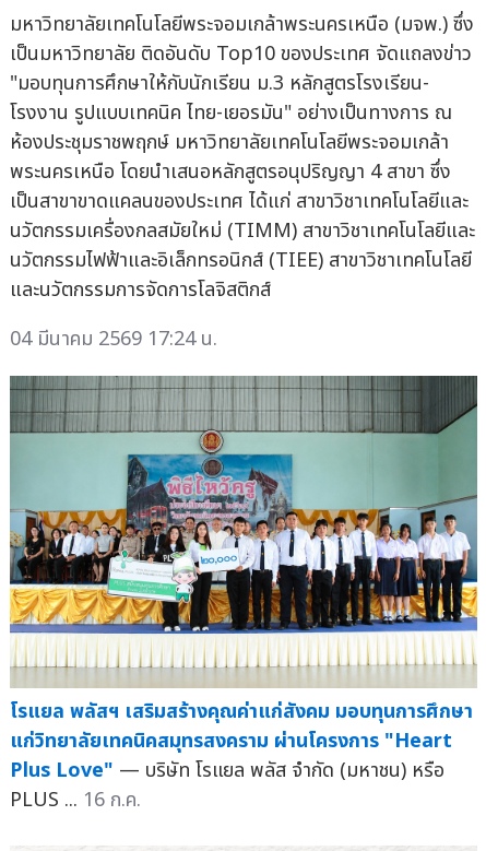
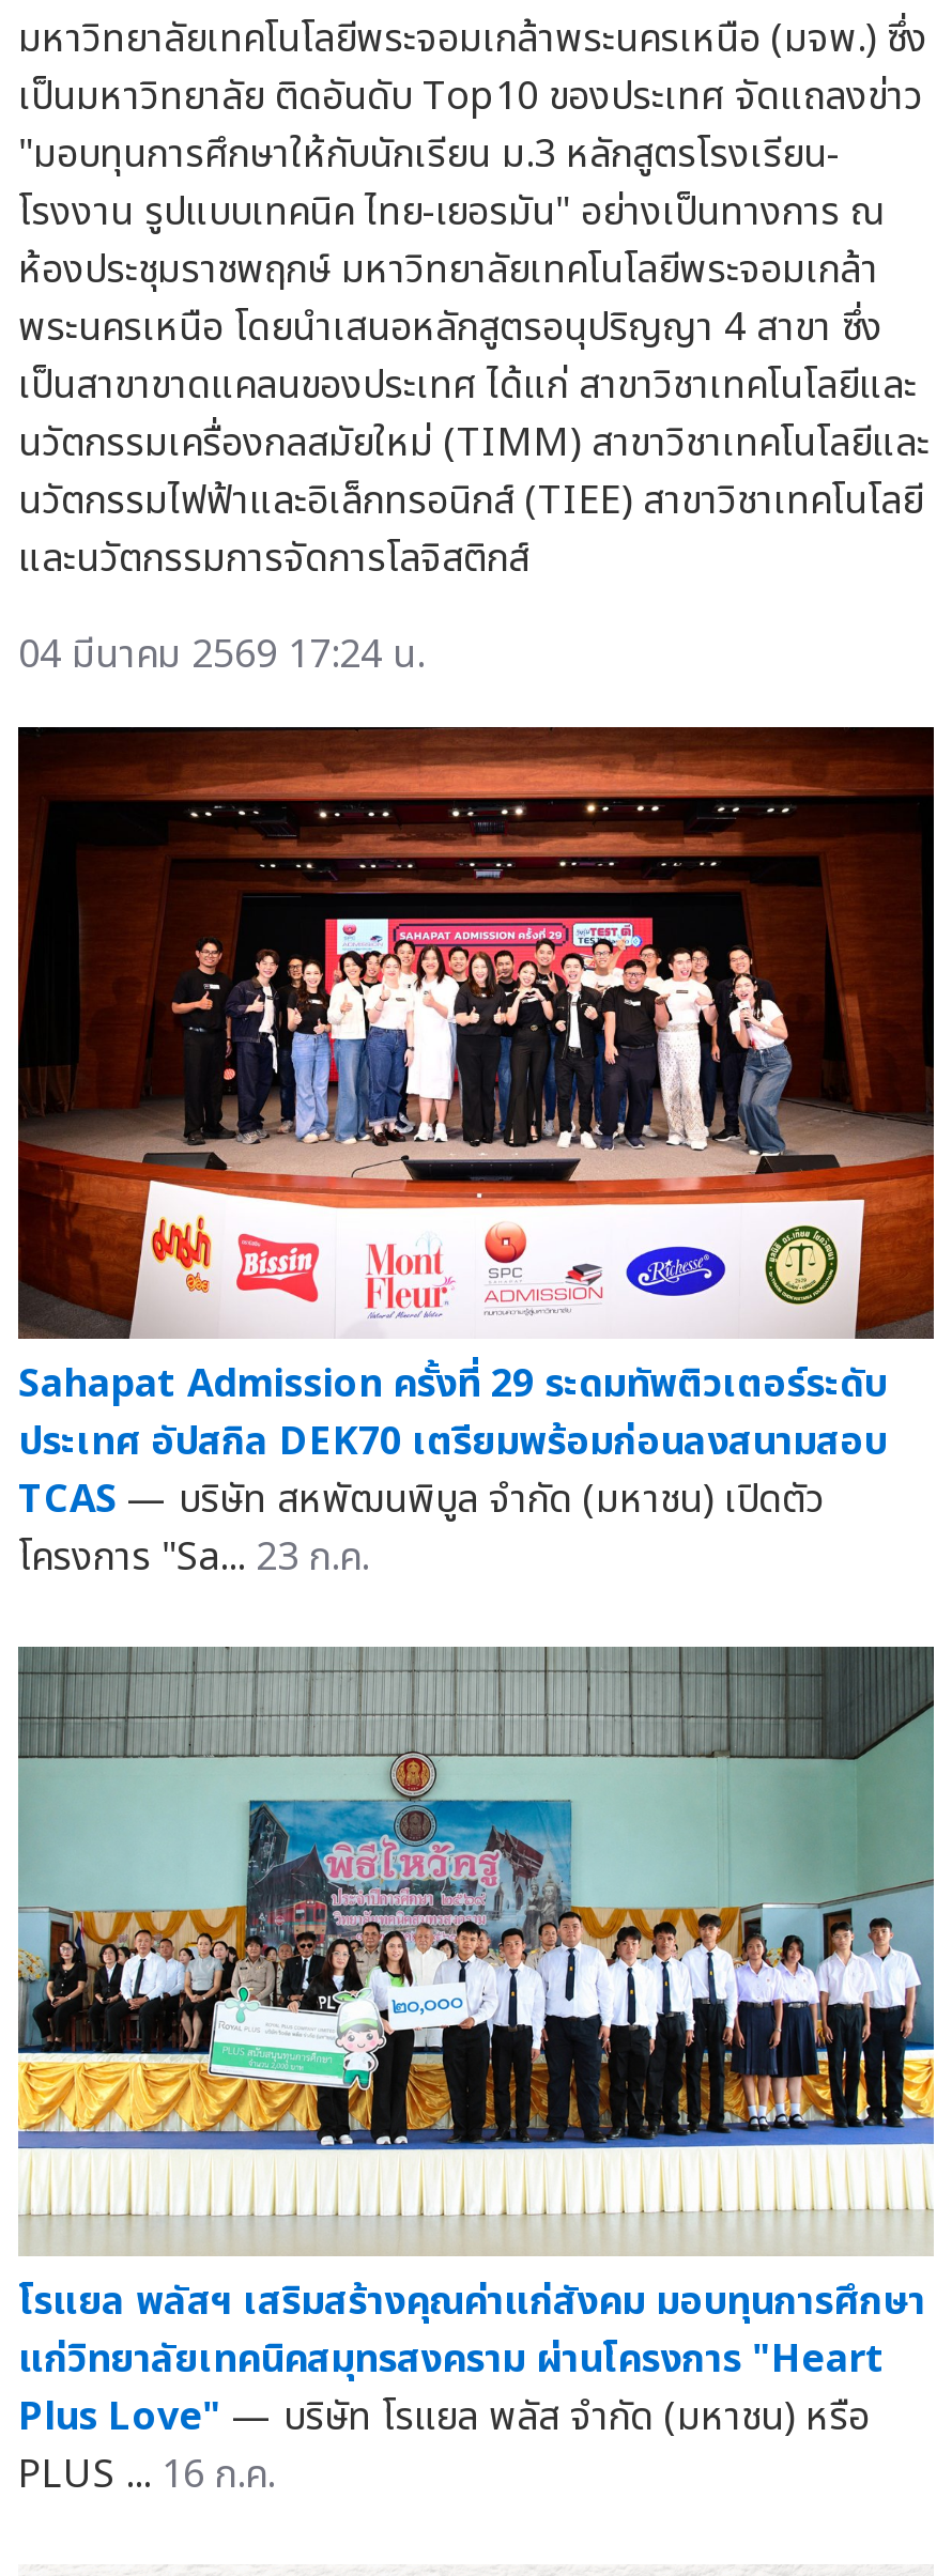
none -> [16,725,936,1586] [image] | Sahapat Admission ครั้งที่ 29 ระดมทัพติวเตอร์ระดับ | ประเทศ อัปสกิล DEK70 เตรียมพร้อมก่อนลงสนามสอบ | TCAS — บริษัท สหพัฒนพิบูล จำกัด (มหาชน) เปิดตัว | โครงการ "Sa... 23 ก.ค.

